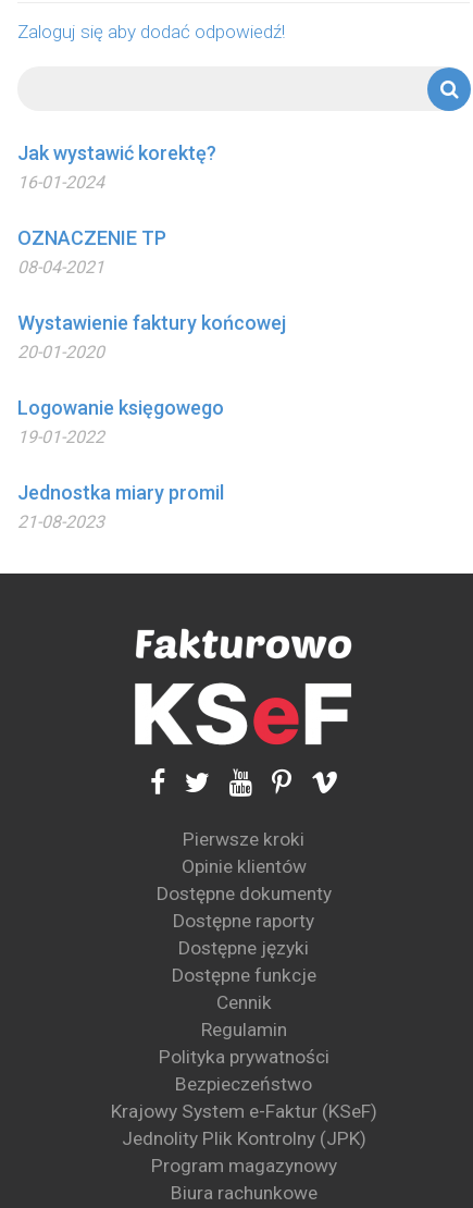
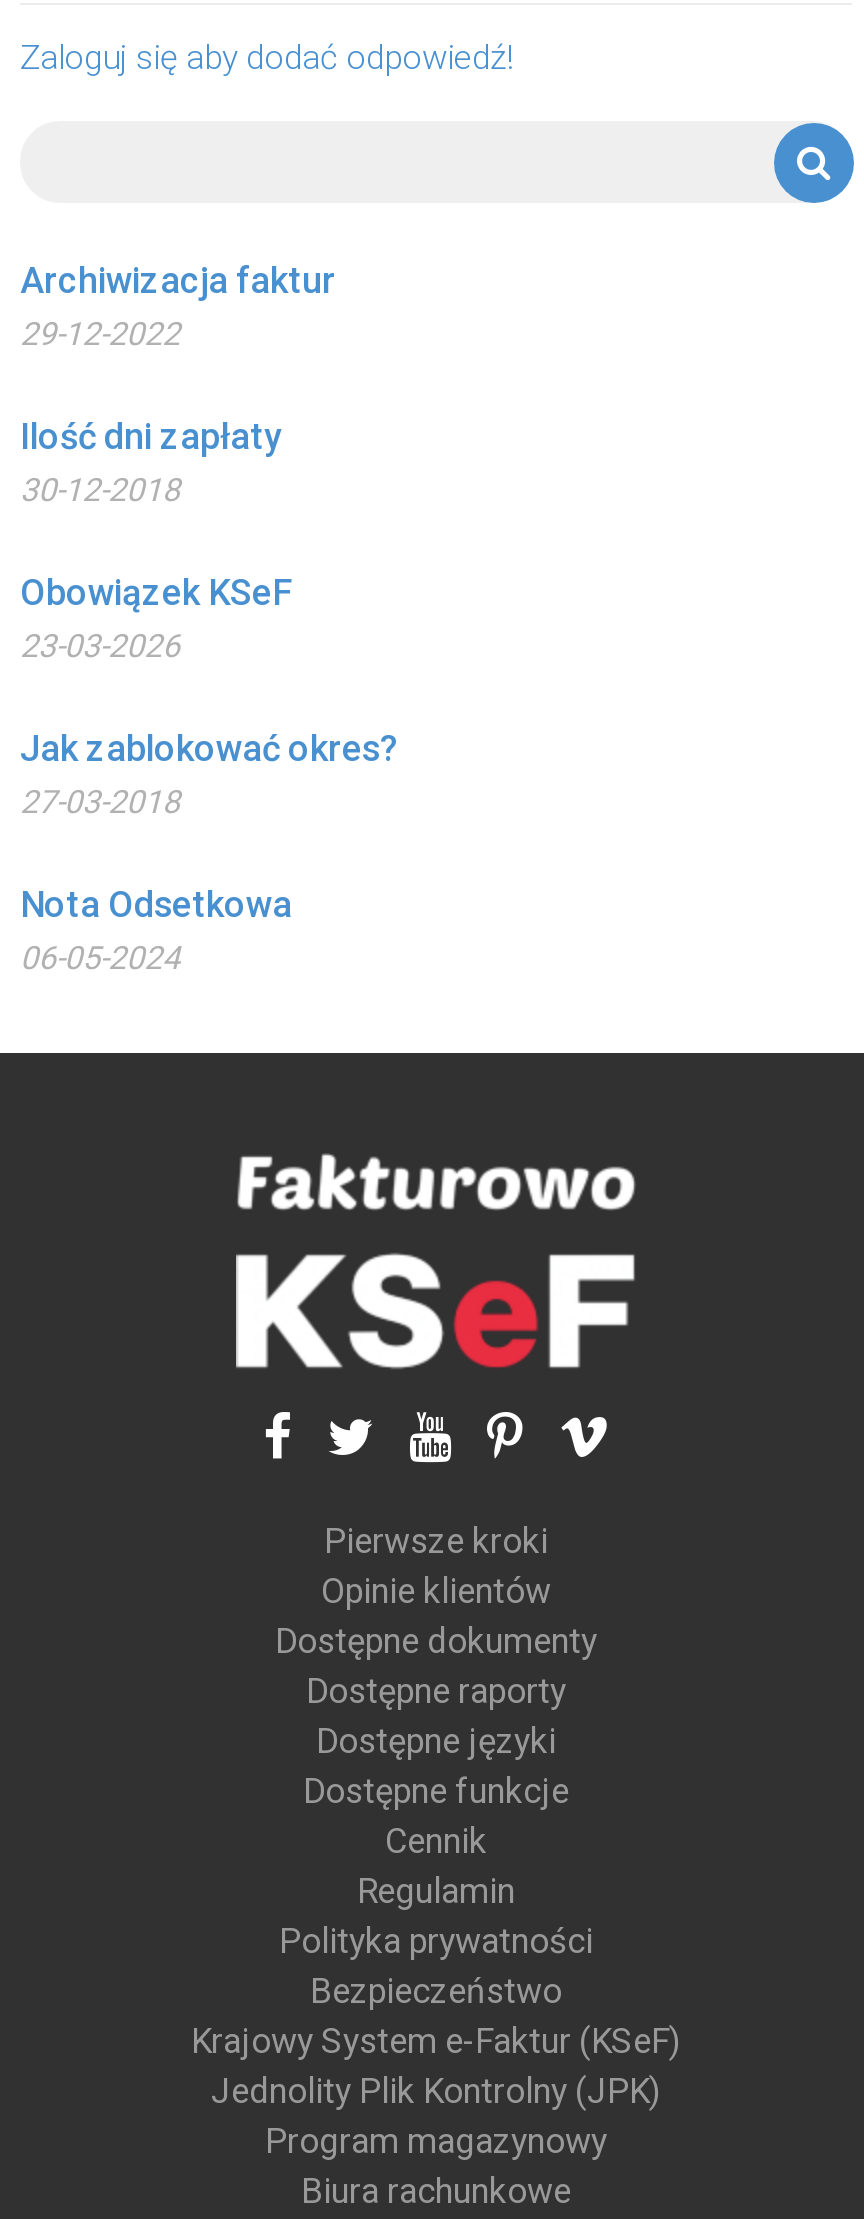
[17,141,216,193] Jak wystawić korektę? | 16-01-2024 -> [20,259,336,353] Archiwizacja faktur | 29-12-2022
[17,226,166,278] OZNACZENIE TP | 08-04-2021 -> [20,415,282,509] Ilość dni zapłaty | 30-12-2018
[17,311,286,362] Wystawienie faktury końcowej | 20-01-2020 -> [20,571,292,665] Obowiązek KSeF | 23-03-2026
[17,396,224,447] Logowanie księgowego | 19-01-2022 -> [20,727,398,821] Jak zablokować okres? | 27-03-2018
[17,481,224,532] Jednostka miary promil | 21-08-2023 -> [20,883,292,977] Nota Odsetkowa | 06-05-2024

